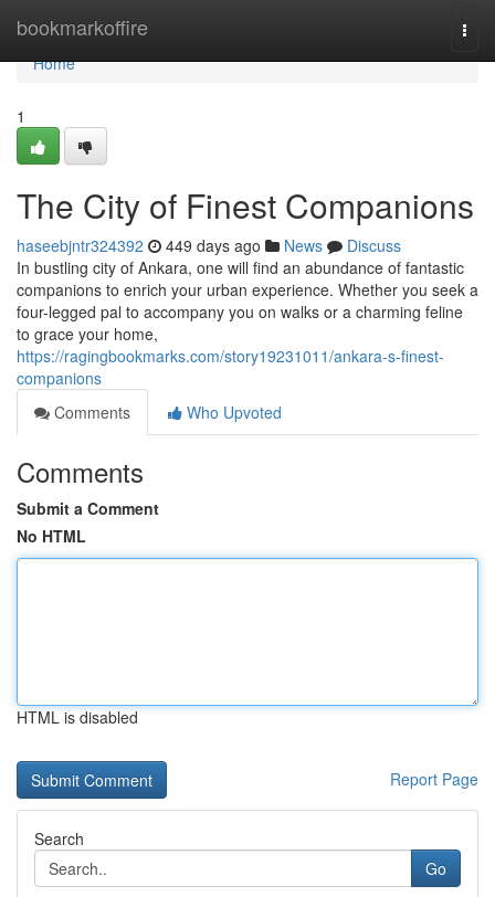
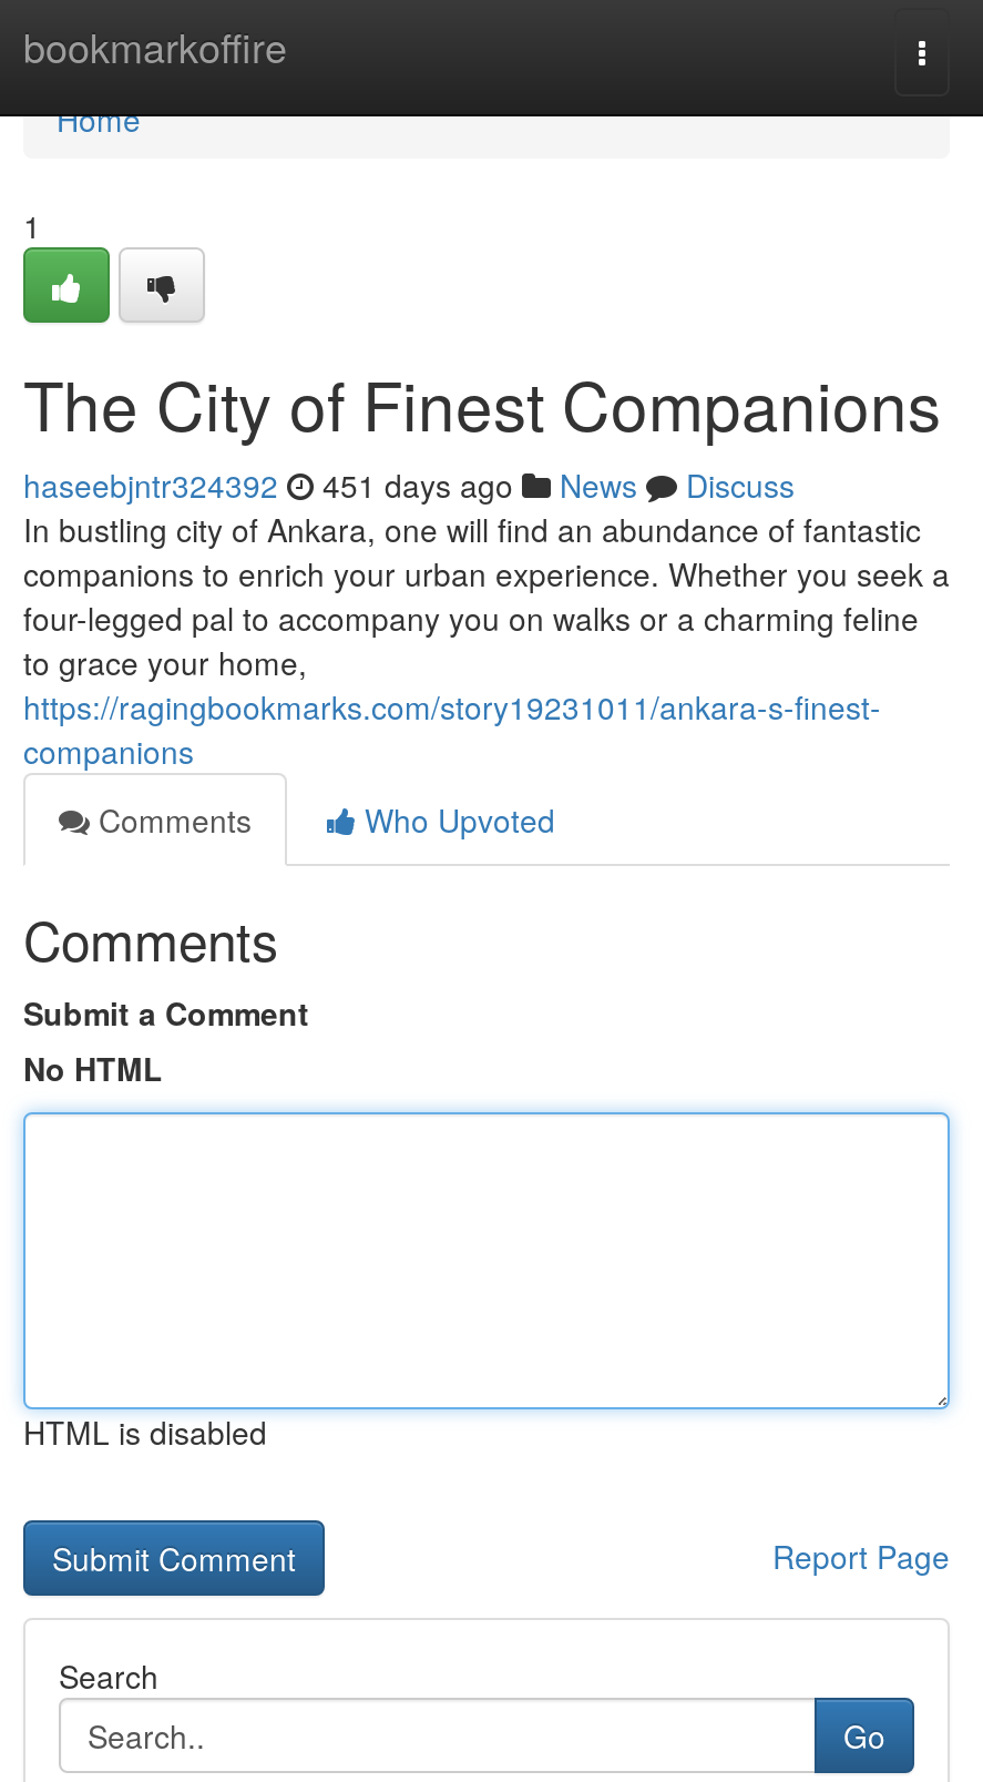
[17,234,401,256] haseebjntr324392 449 days ago News Discuss -> [23,462,795,507] haseebjntr324392 451 days ago News Discuss

